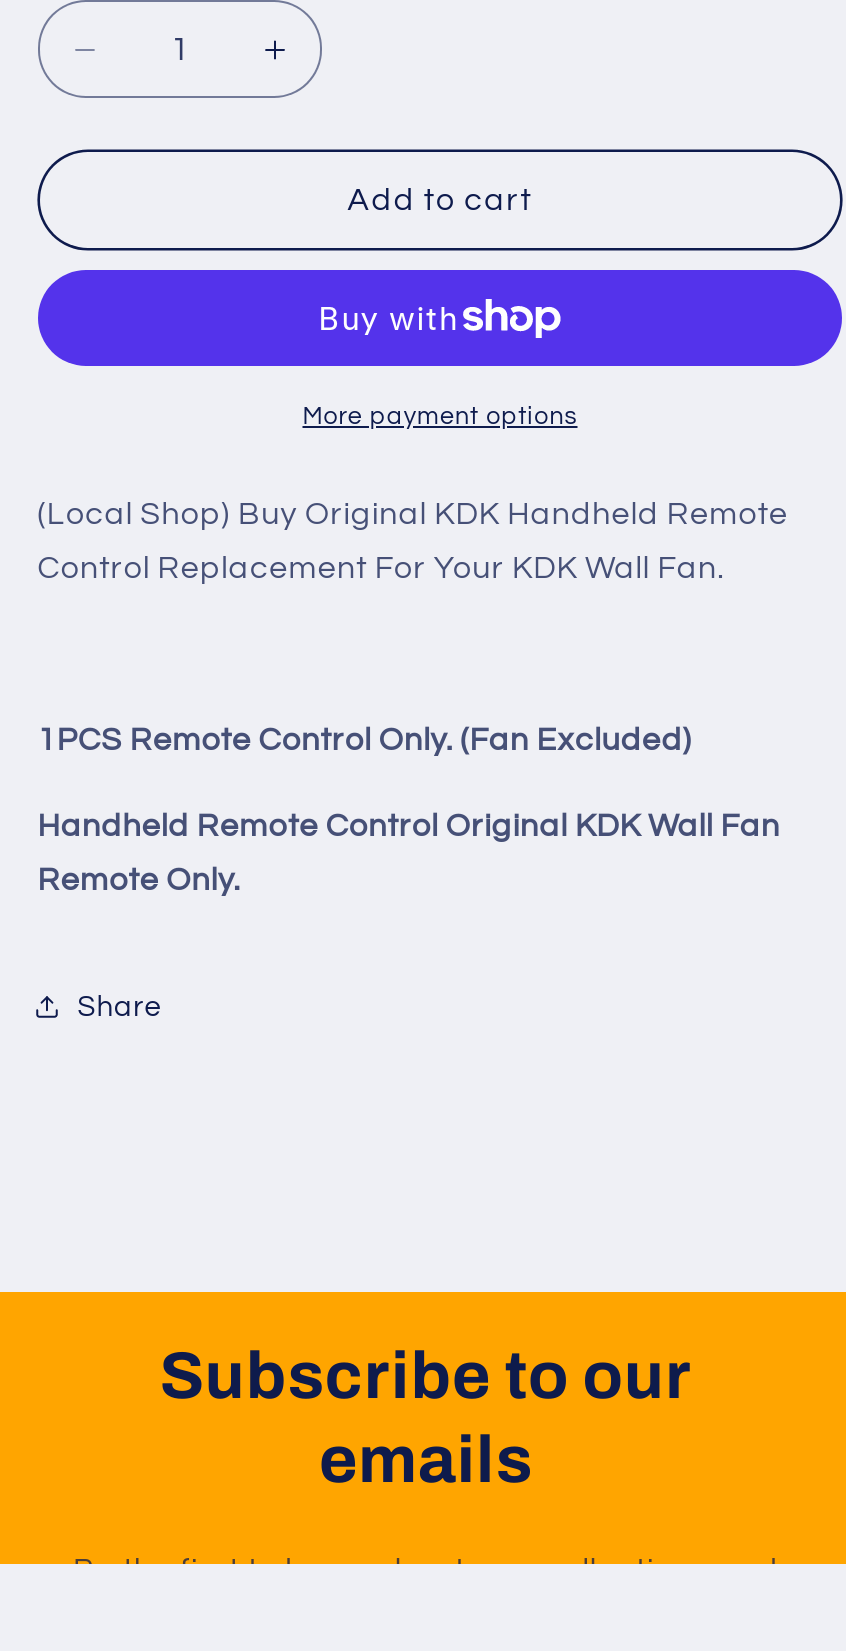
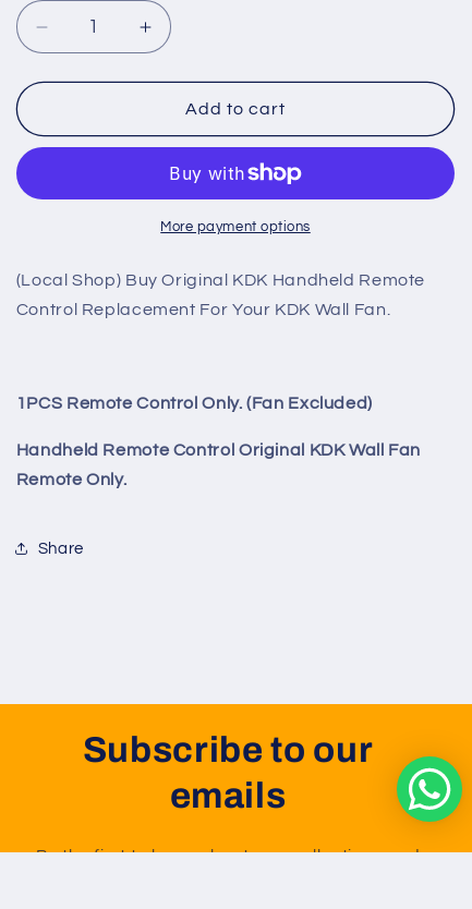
none -> [396,755,463,824] [image]

